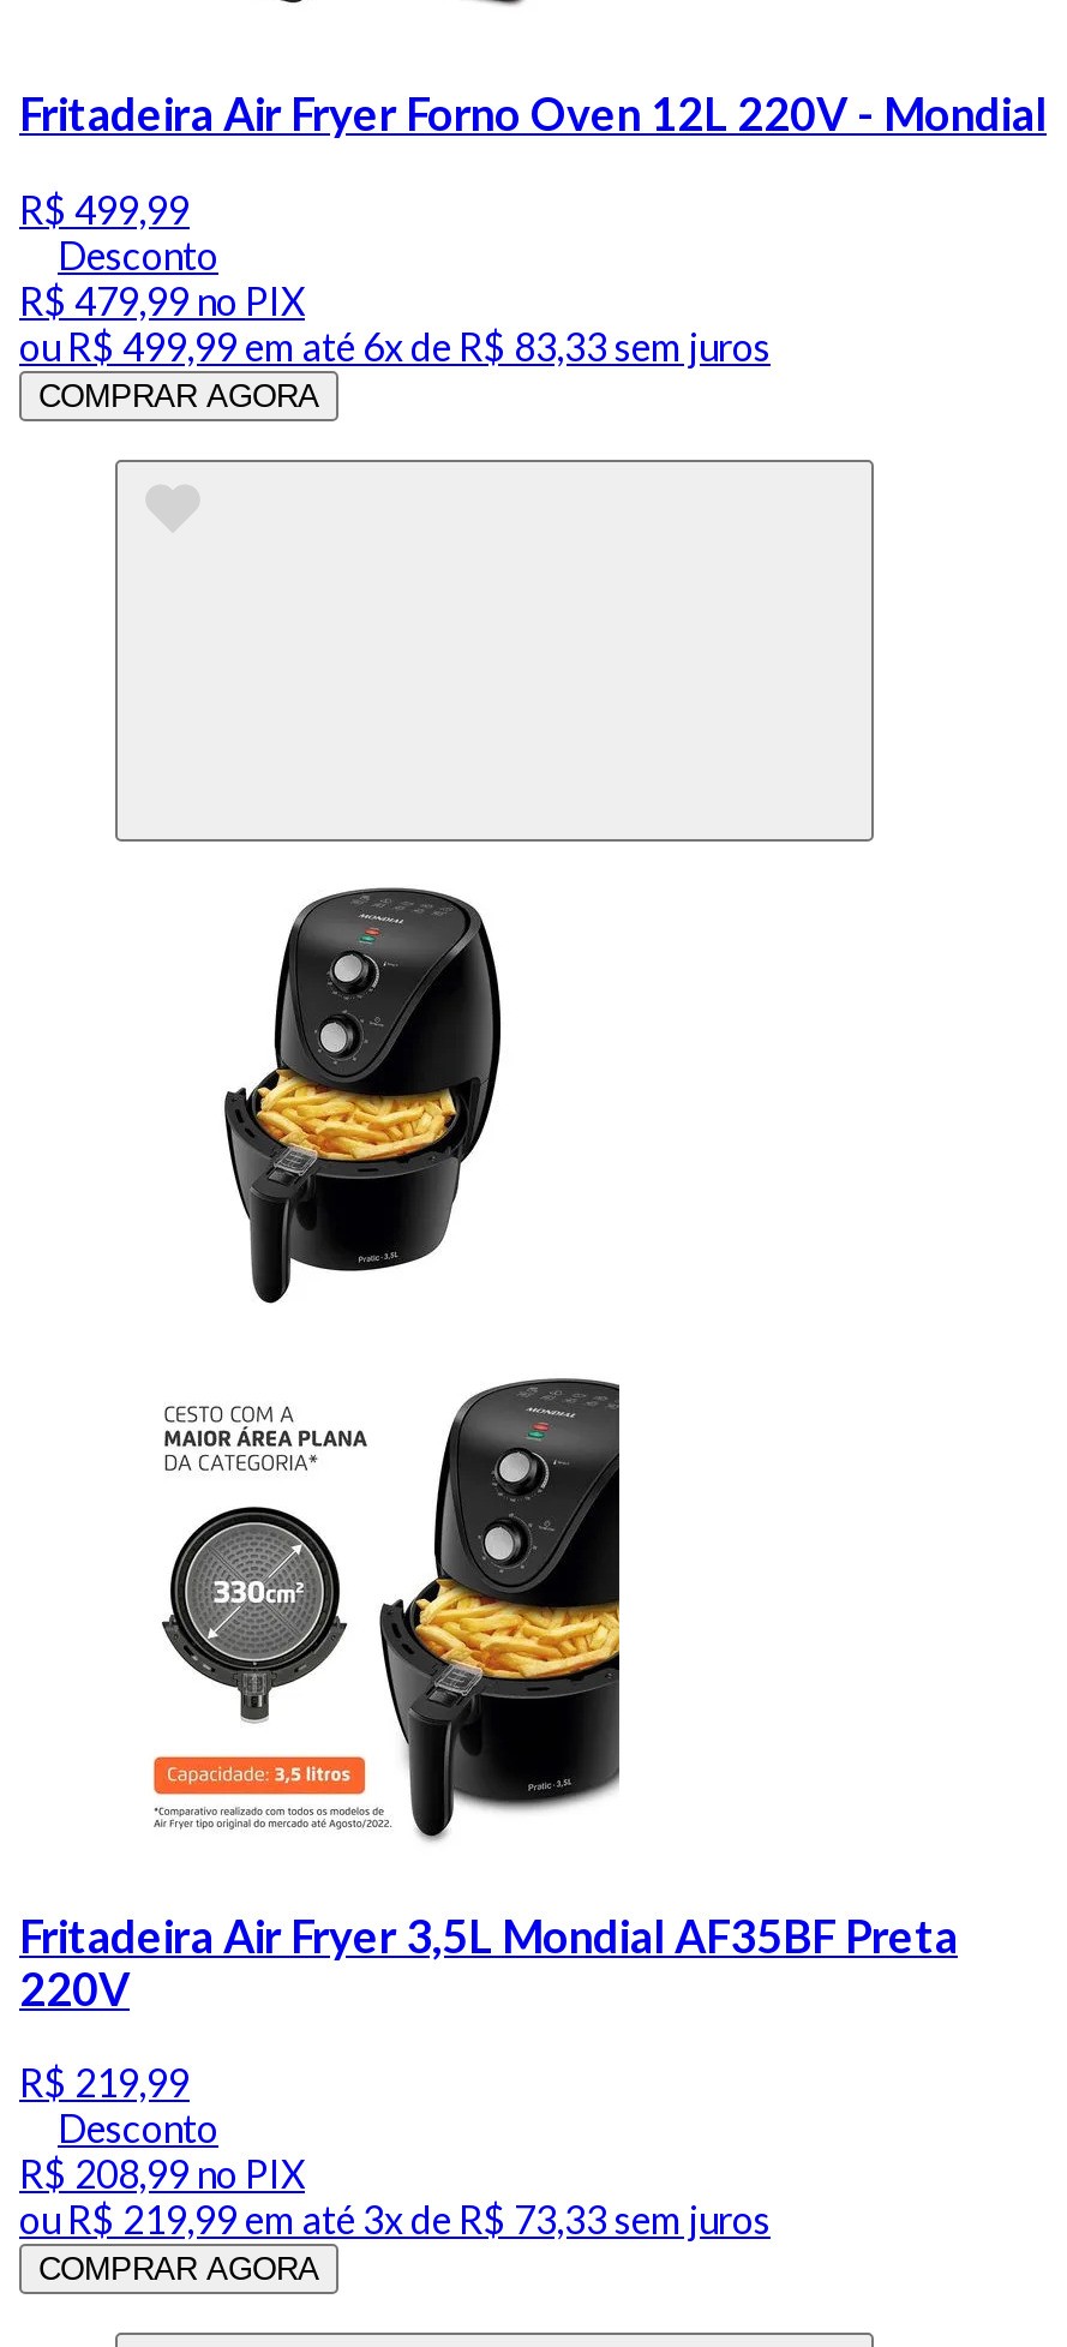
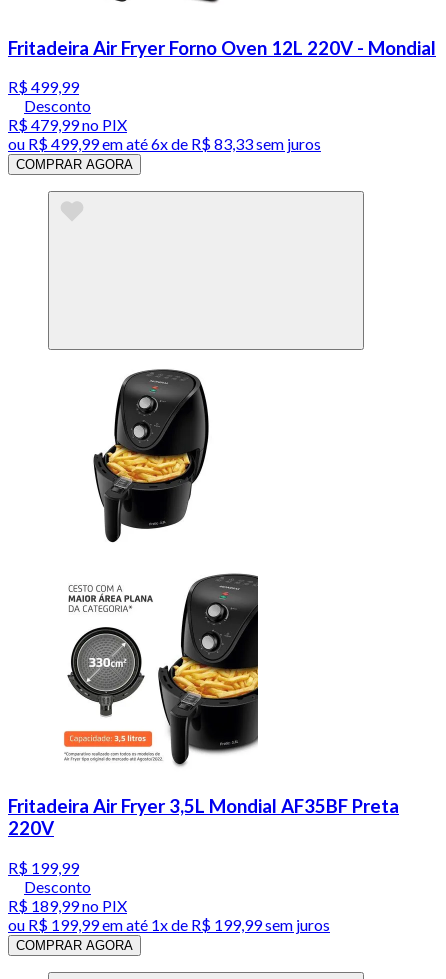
[19,2060,190,2105] R$ 219,99 -> [8,858,79,877] R$ 199,99
[19,2151,305,2196] R$ 208,99 no PIX -> [8,896,127,915] R$ 189,99 no PIX
[19,2196,771,2242] ou R$ 219,99 em até 3x de R$ 73,33 sem juros -> [8,915,330,934] ou R$ 199,99 em até 1x de R$ 199,99 sem juros

